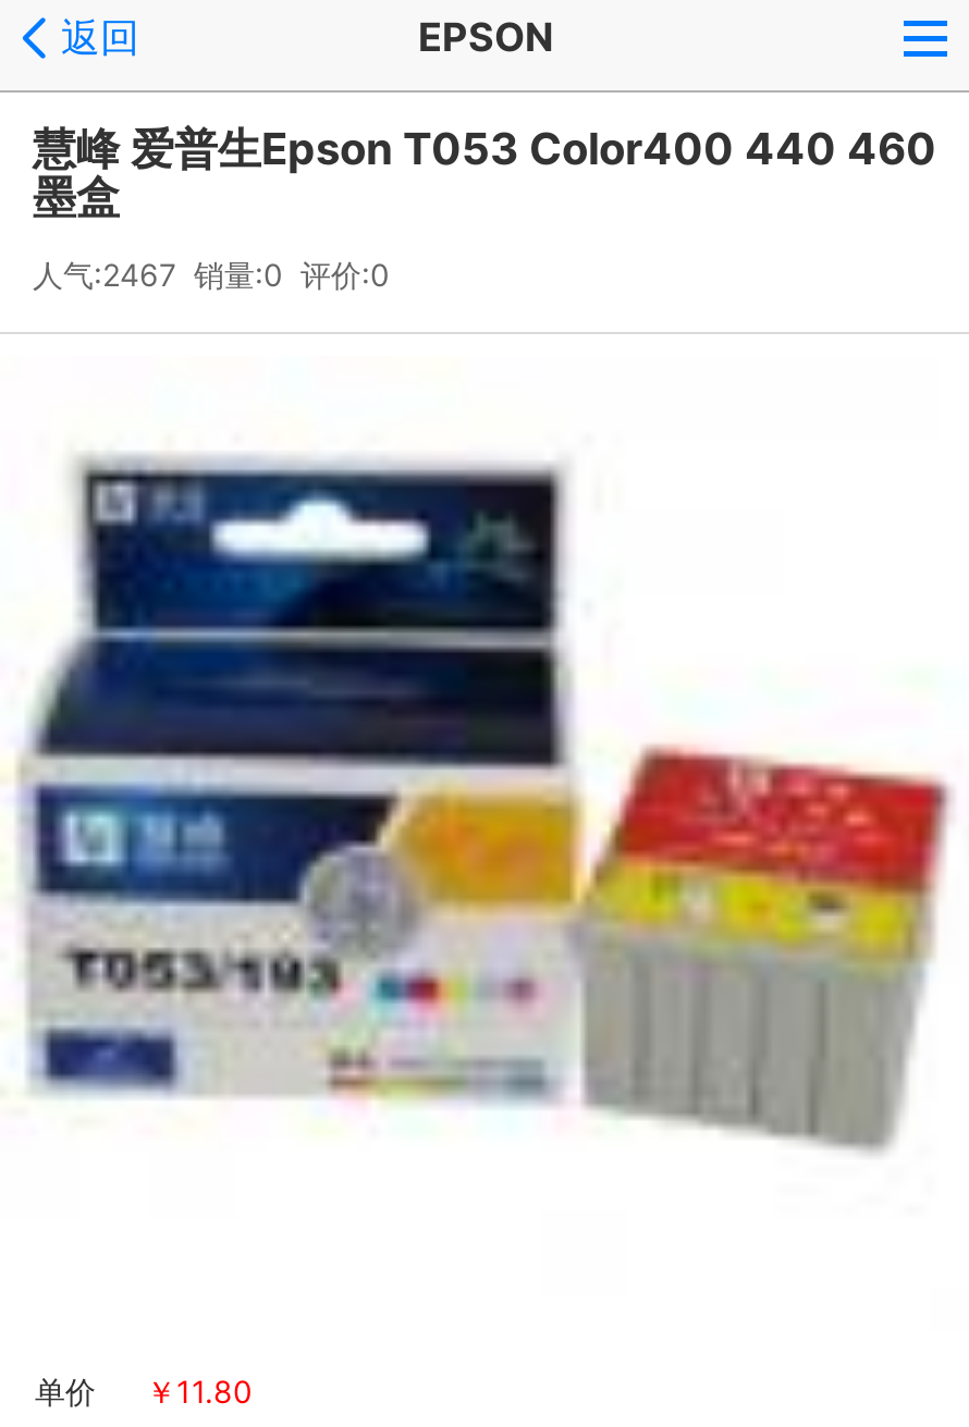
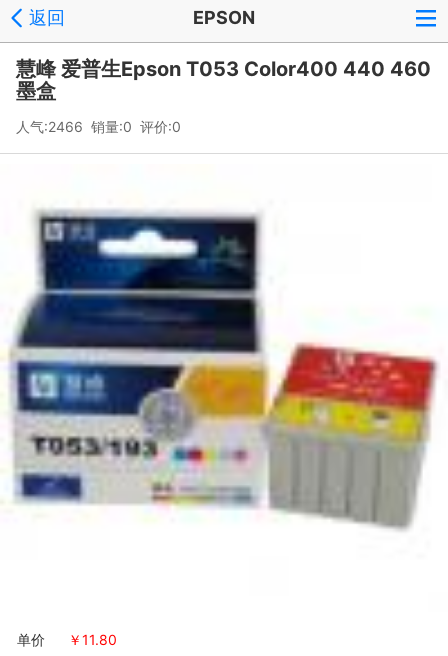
[33,256,390,293] 人气:2467 销量:0 评价:0 -> [16,118,181,135] 人气:2466 销量:0 评价:0

